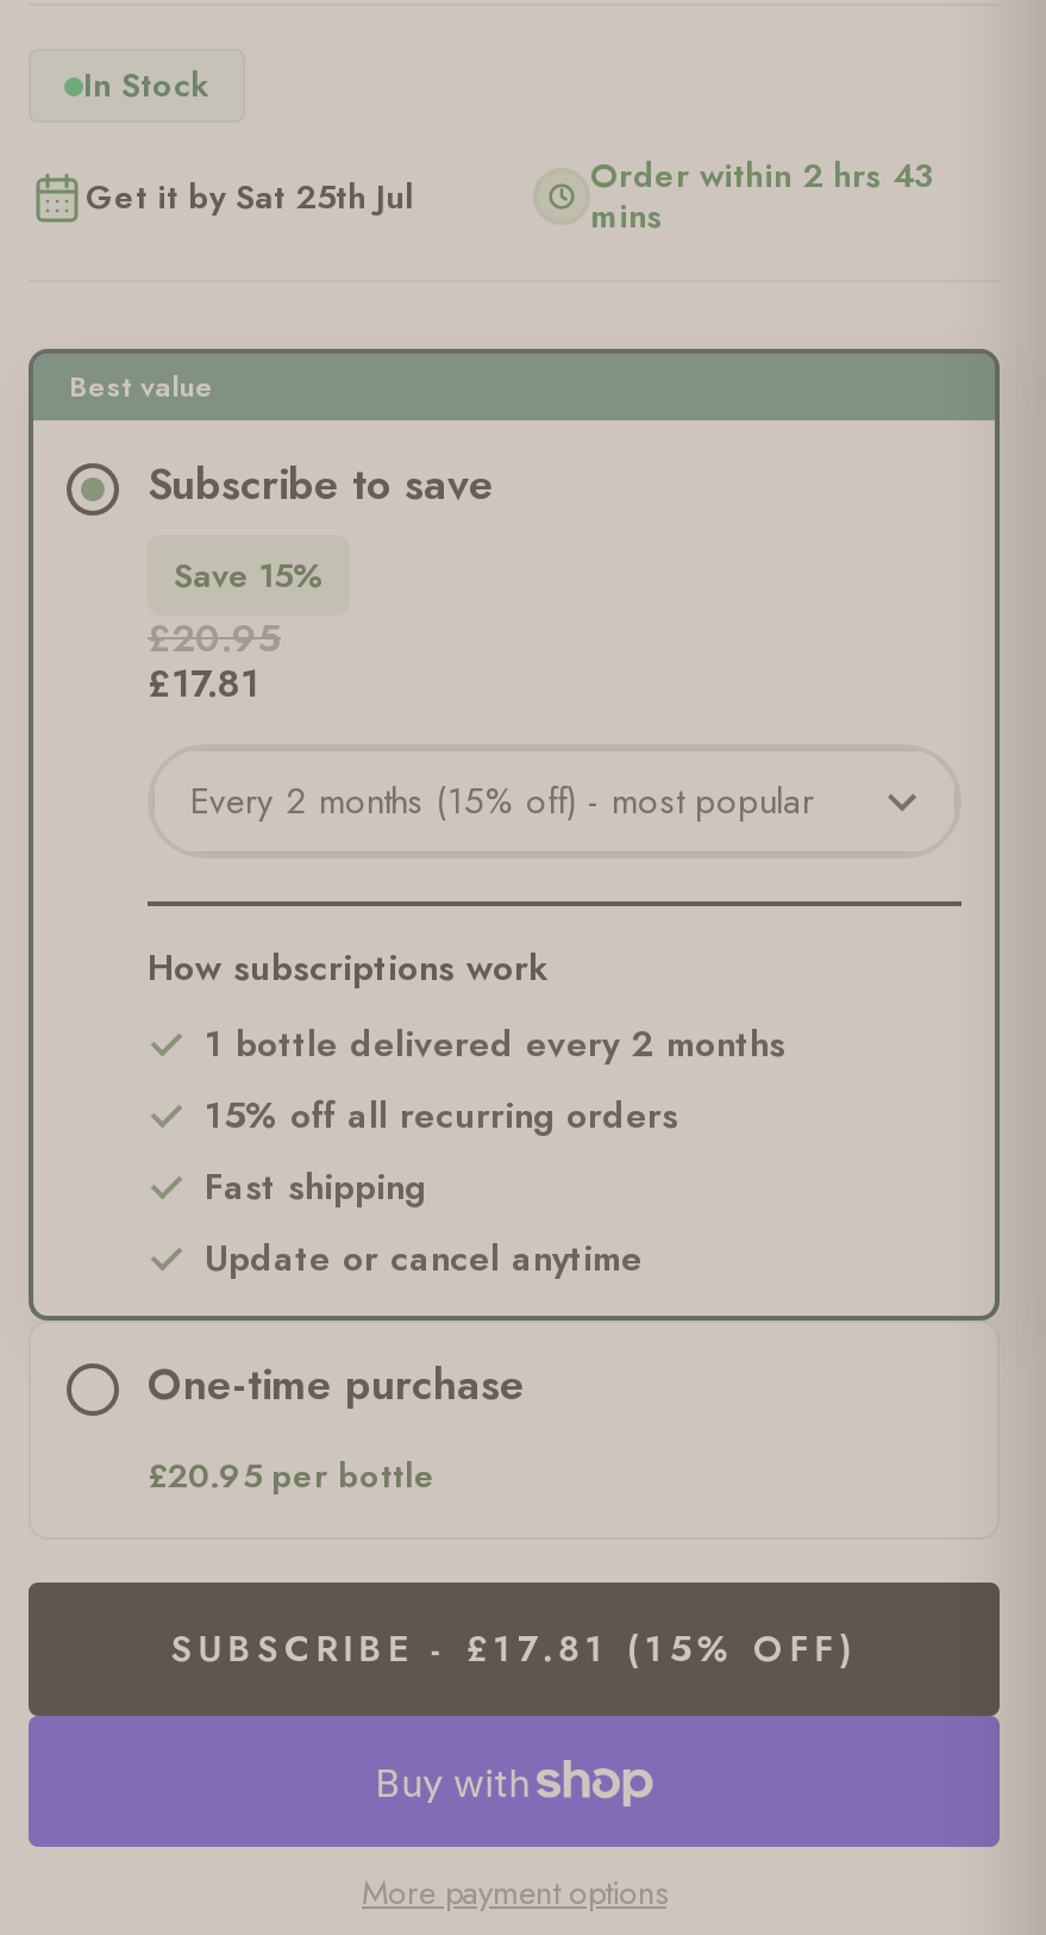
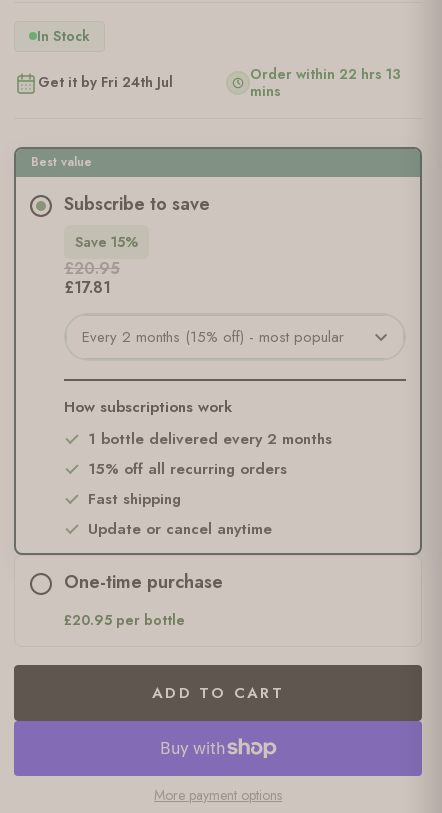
[590,152,935,199] Order within 2 hrs 43 -> [250,64,401,84] Order within 22 hrs 13
[86,172,414,220] Get it by Sat 25th Jul -> [38,72,173,92] Get it by Fri 24th Jul
[171,1623,857,1676] SUBSCRIBE - £17.81 (15% OFF) -> [152,682,284,704] ADD TO CART

